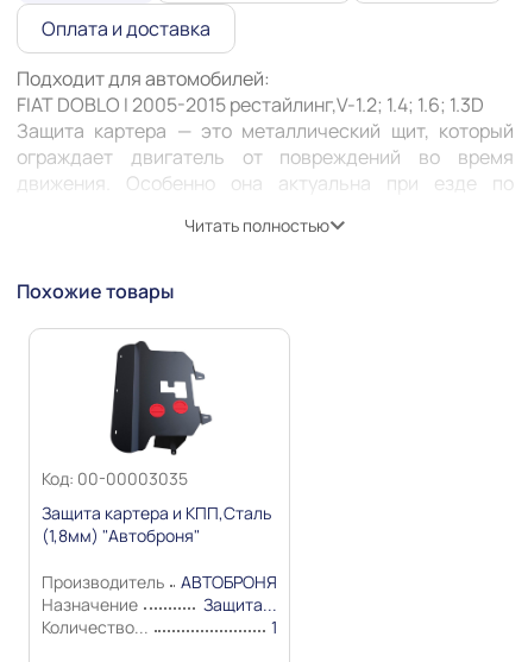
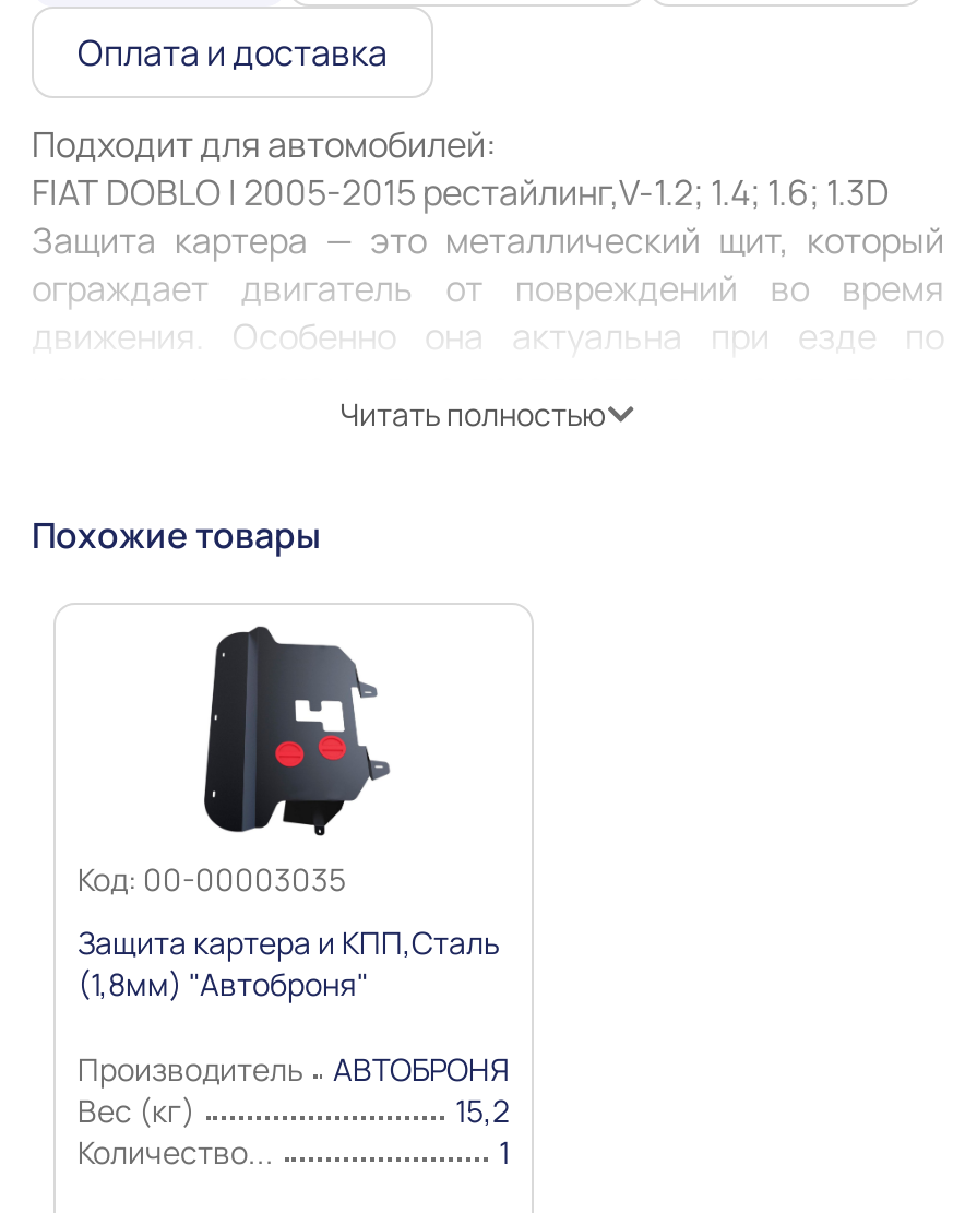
[42,593,277,616] Назначение | Защита... -> [78,1090,510,1131] Вес (кг) | 15,2

